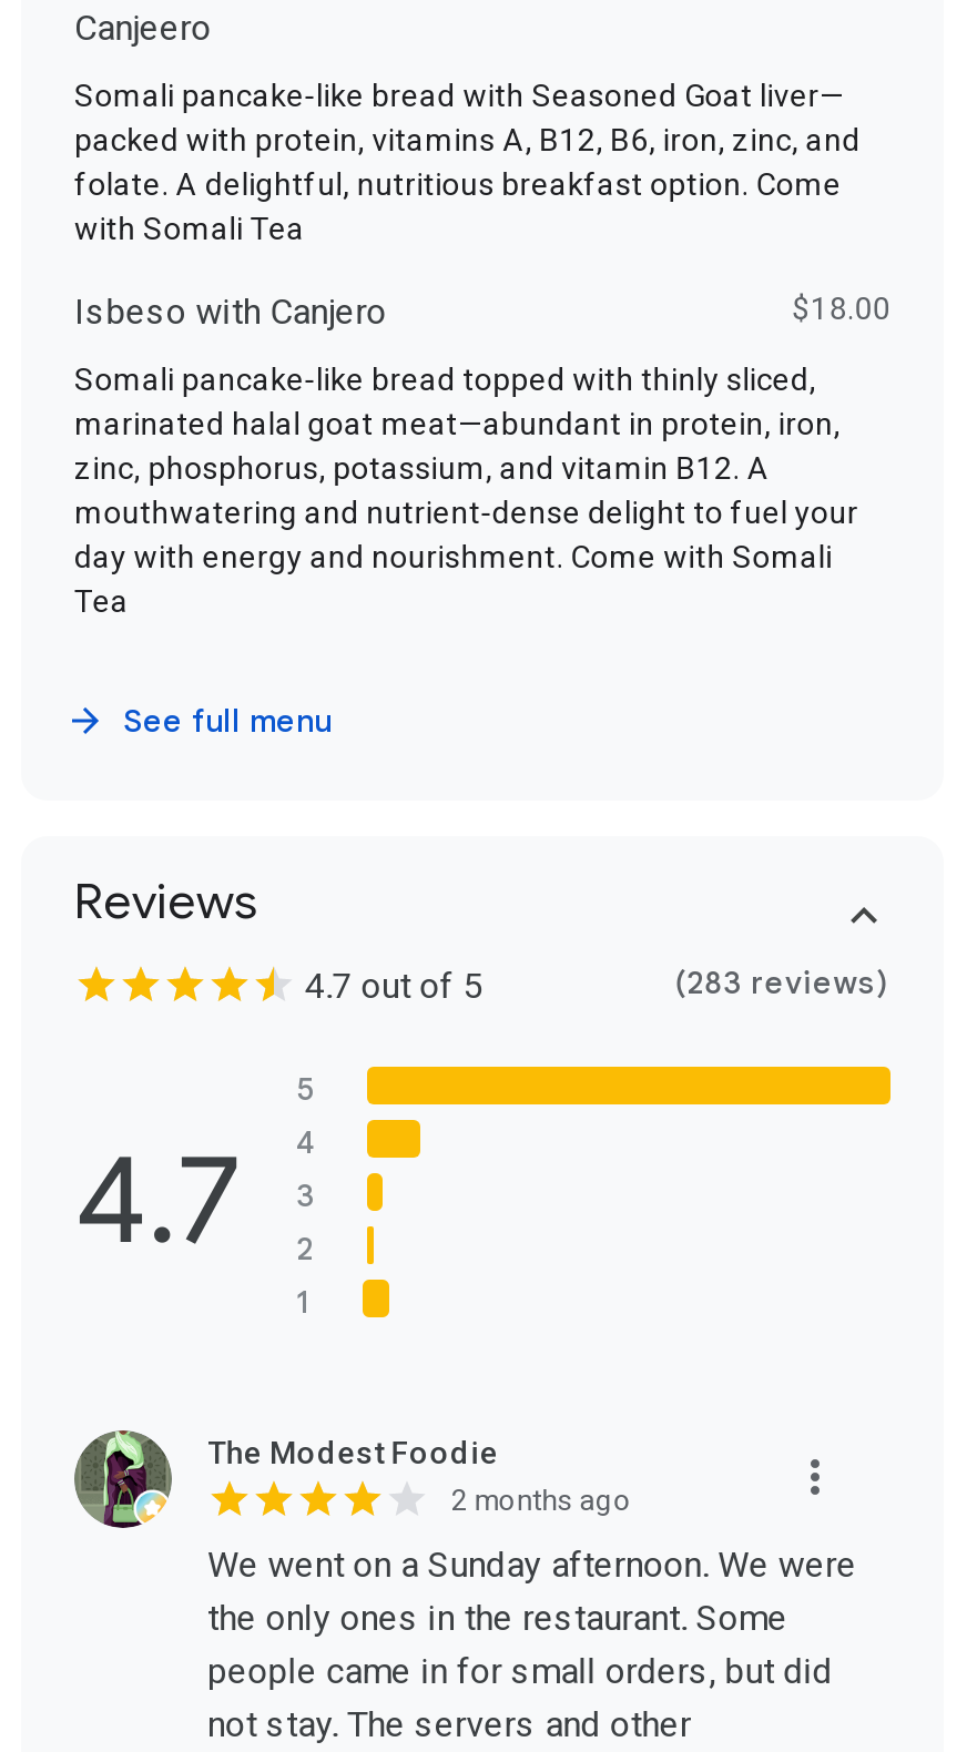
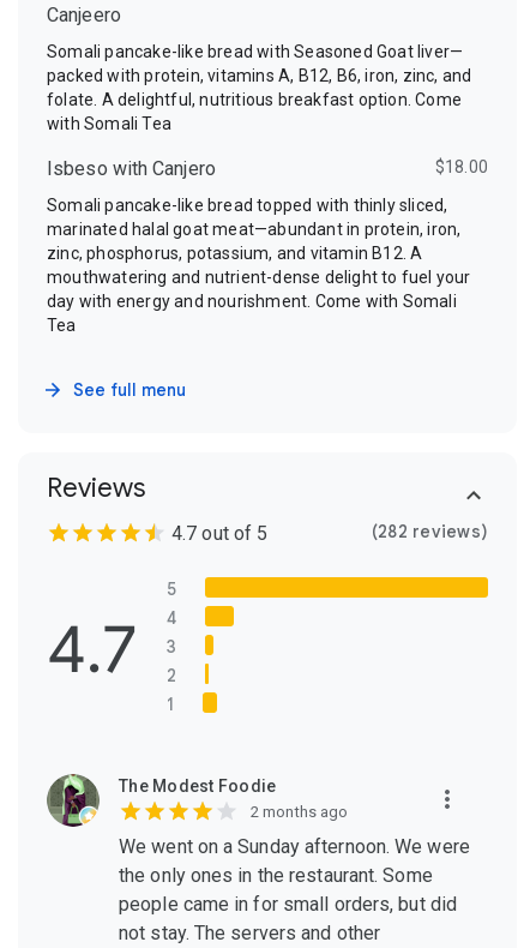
[675,962,891,1002] (283 reviews) -> [371,520,488,542] (282 reviews)

